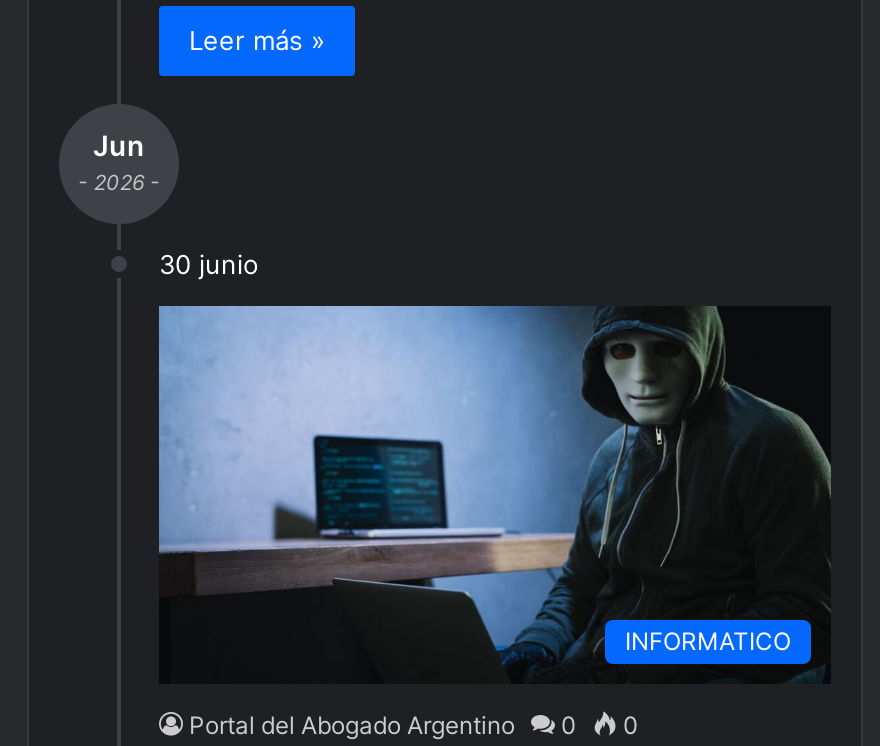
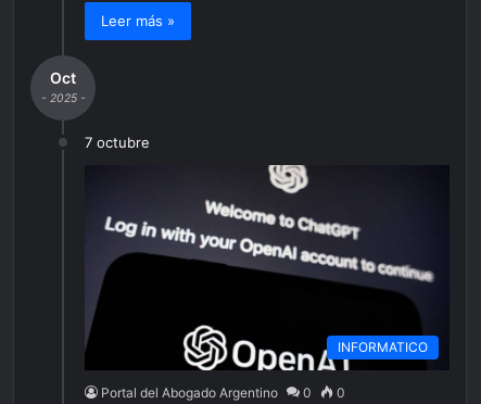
[78,128,160,196] Jun | - 2026 - -> [41,68,85,105] Oct | - 2025 -
[159,248,259,280] 30 junio -> [85,134,150,151] 7 octubre
[157,304,831,684] [image] -> [85,164,450,371] [image]

